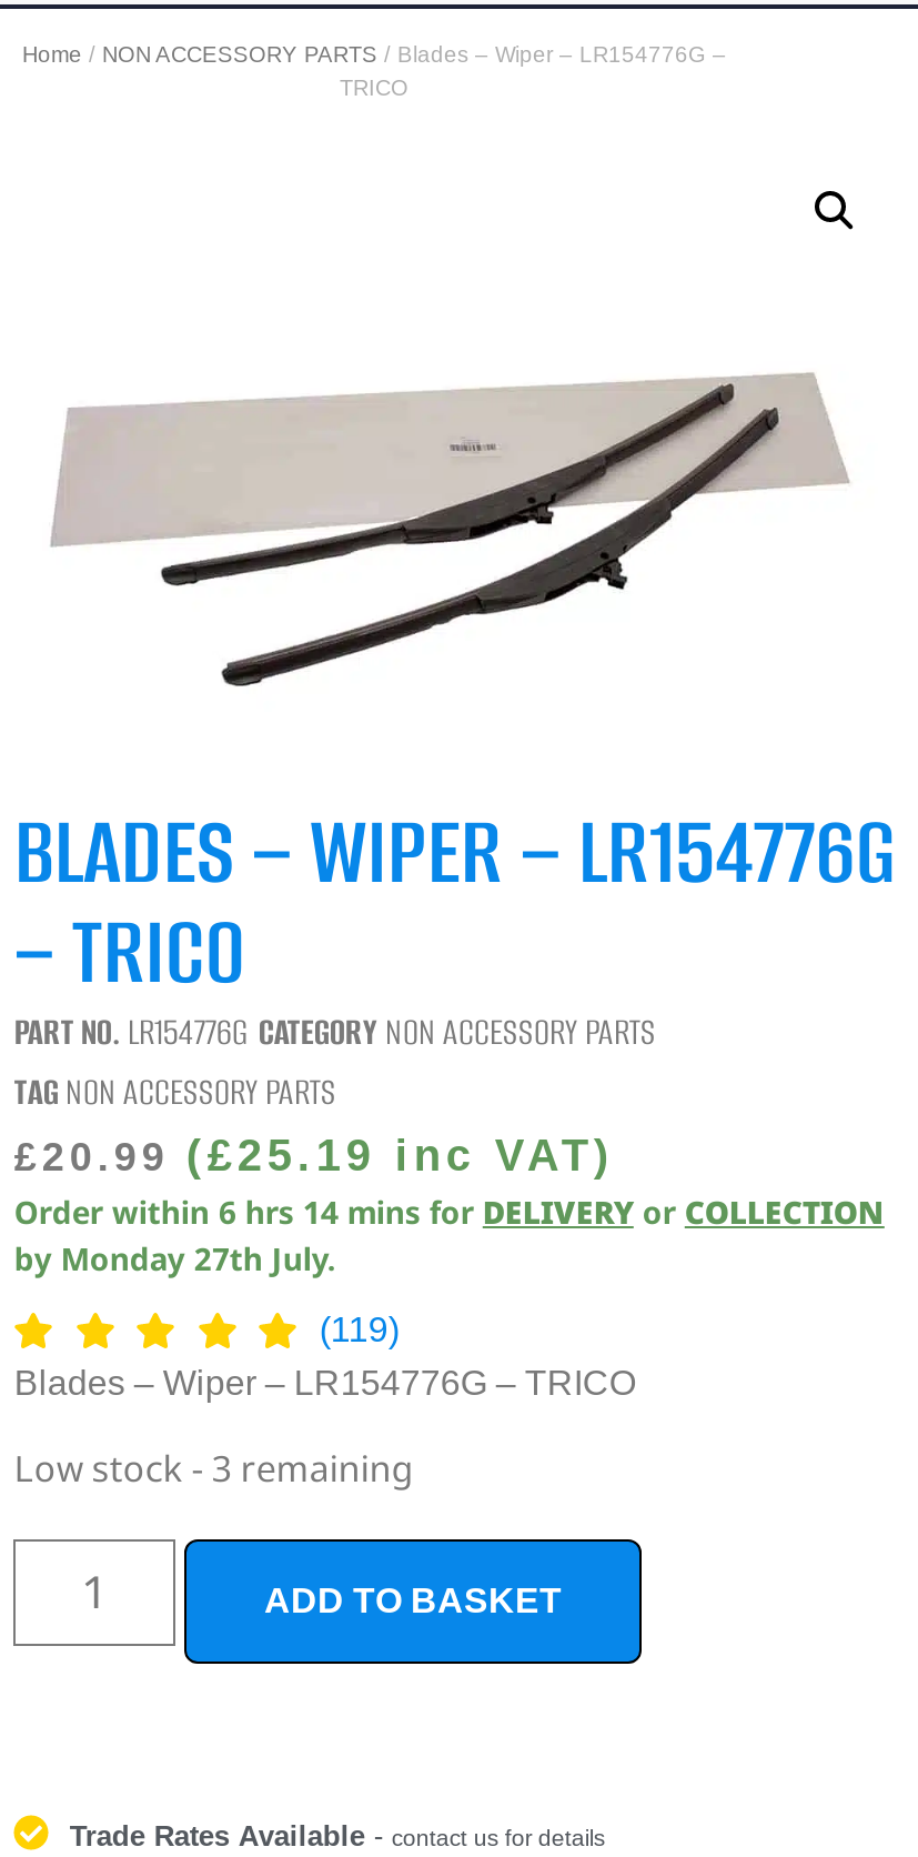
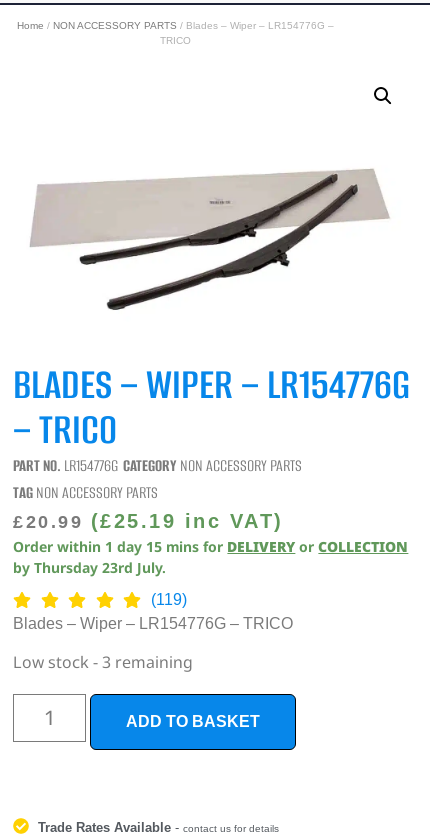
[14,1191,884,1233] Order within 6 hrs 14 mins for DELIVERY or COLLECTION -> [13,537,408,556] Order within 1 day 15 mins for DELIVERY or COLLECTION
[14,1238,336,1280] by Monday 27th July. -> [13,558,166,577] by Thursday 23rd July.

